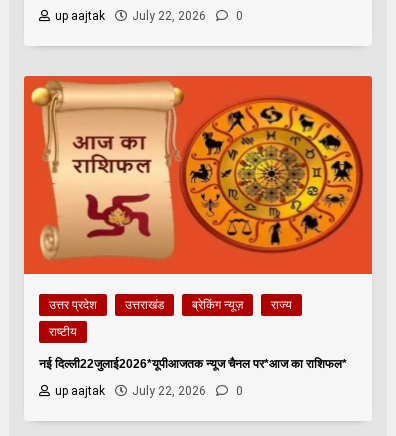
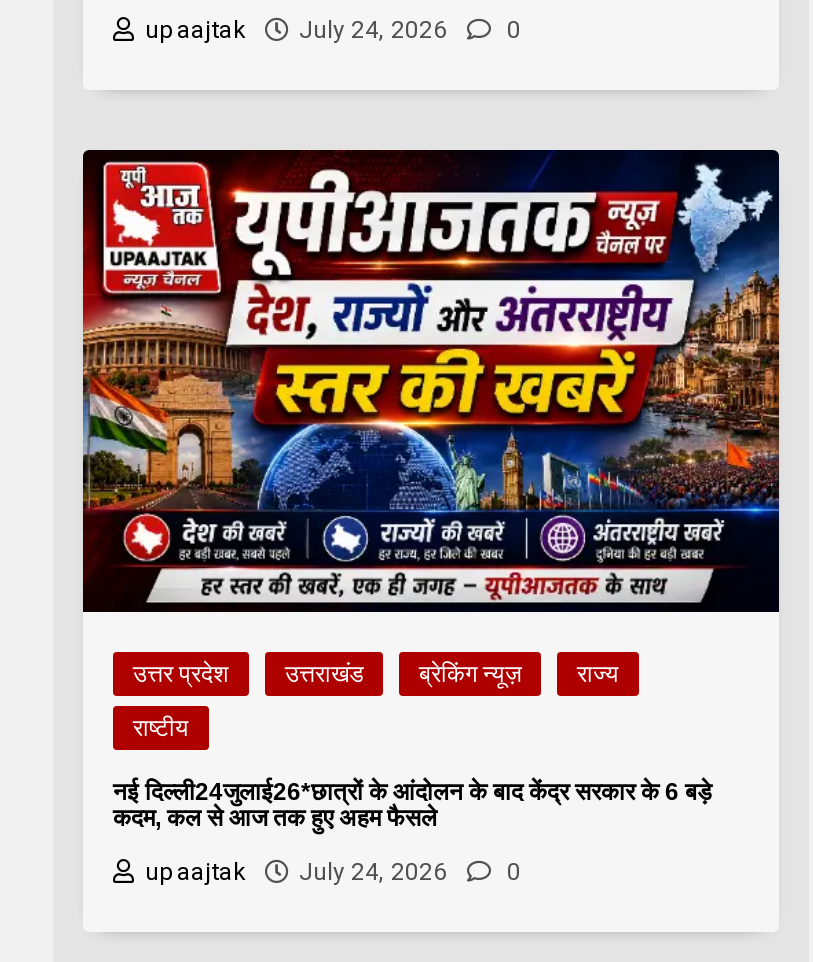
[55,8,243,22] up aajtak July 22, 2026 0 -> [145,15,521,43] up aajtak July 24, 2026 0
[23,75,373,275] [image] -> [81,148,781,614] [image]
[39,357,347,371] नई दिल्ली22जुलाई2026*यूपीआजतक न्यूज चैनल पर*आज का राशिफल* -> [113,779,711,833] नई दिल्ली24जुलाई26*छात्रों के आंदोलन के बाद केंद्र सरकार के 6 बड़े | कदम, कल से आज तक हुए अहम फैसले
[55,384,243,398] up aajtak July 22, 2026 0 -> [145,859,521,887] up aajtak July 24, 2026 0

